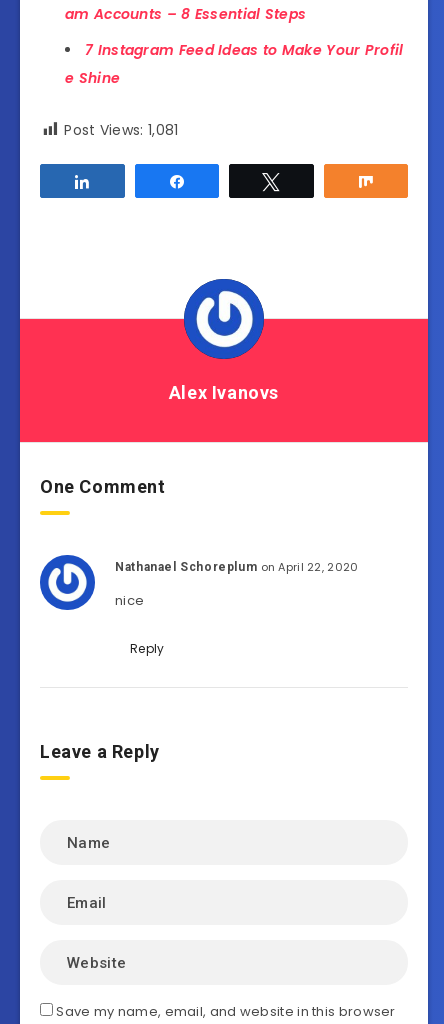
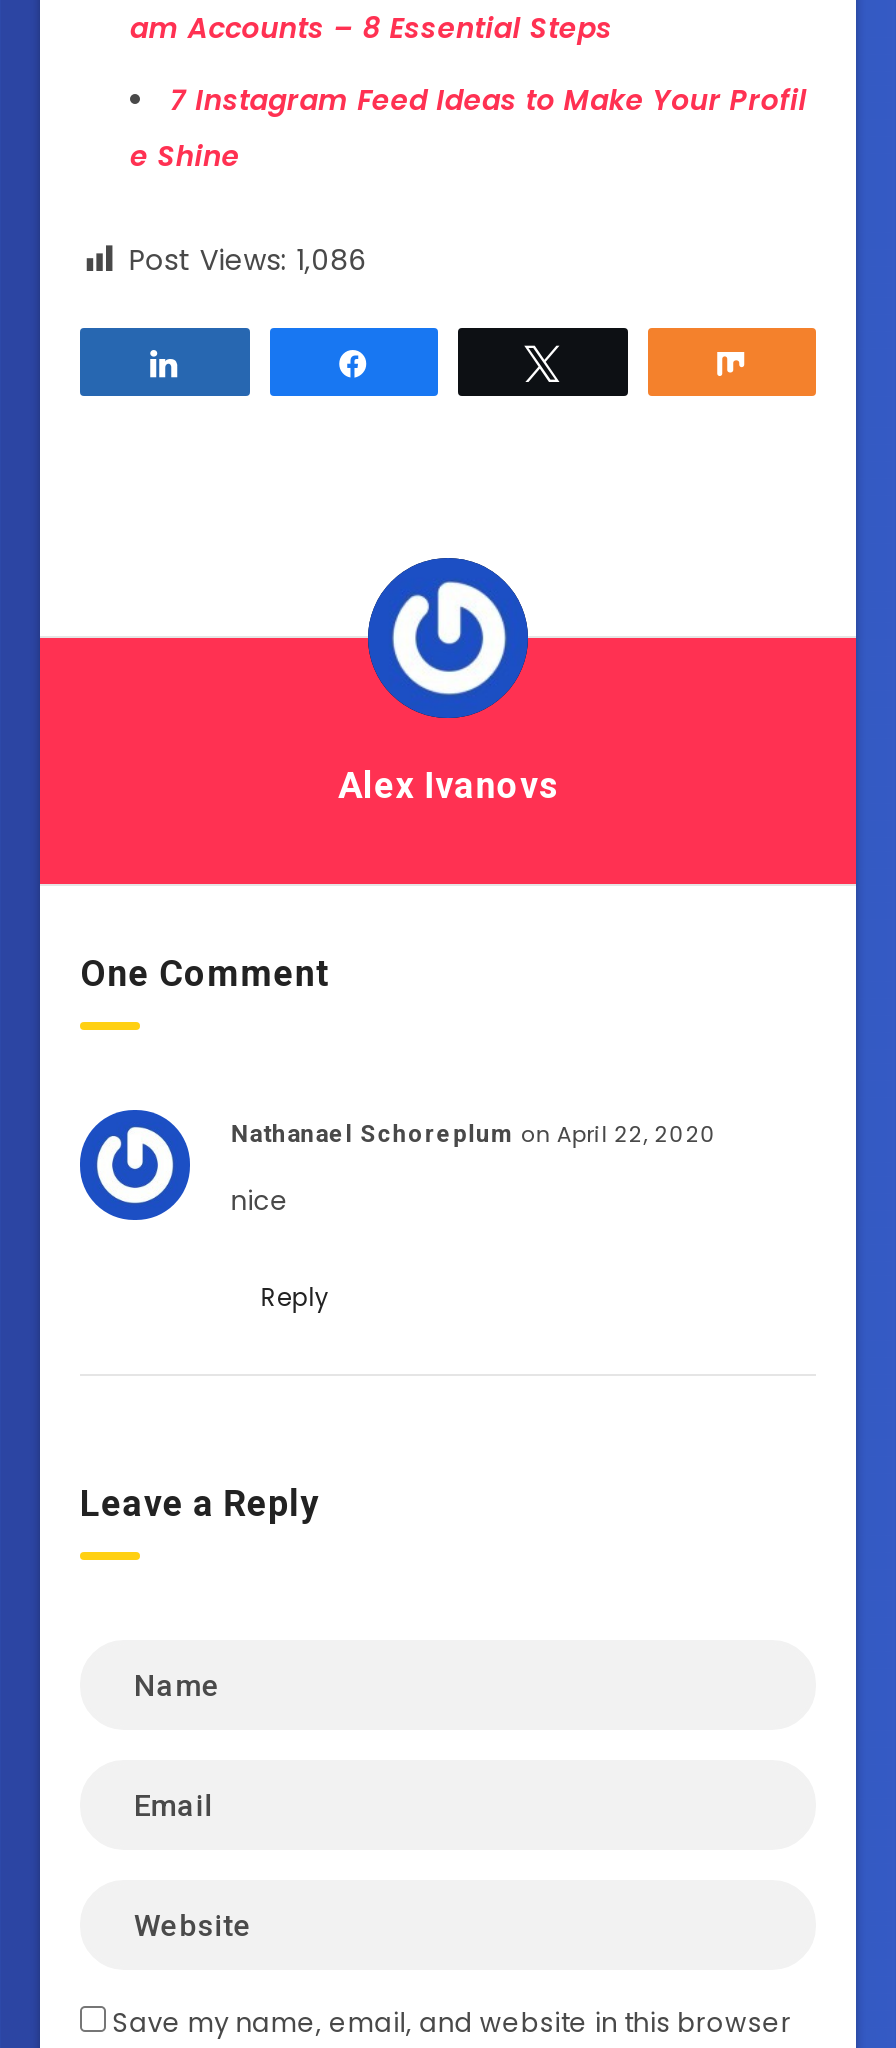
[64,120,178,140] Post Views: 1,081 -> [129,240,367,280] Post Views: 1,086

